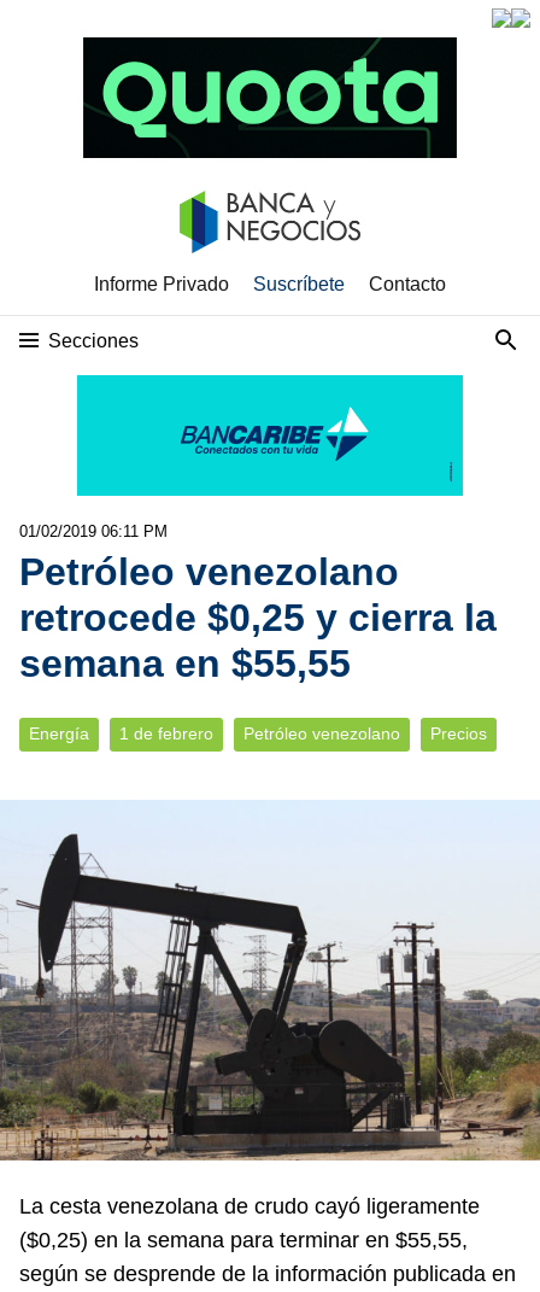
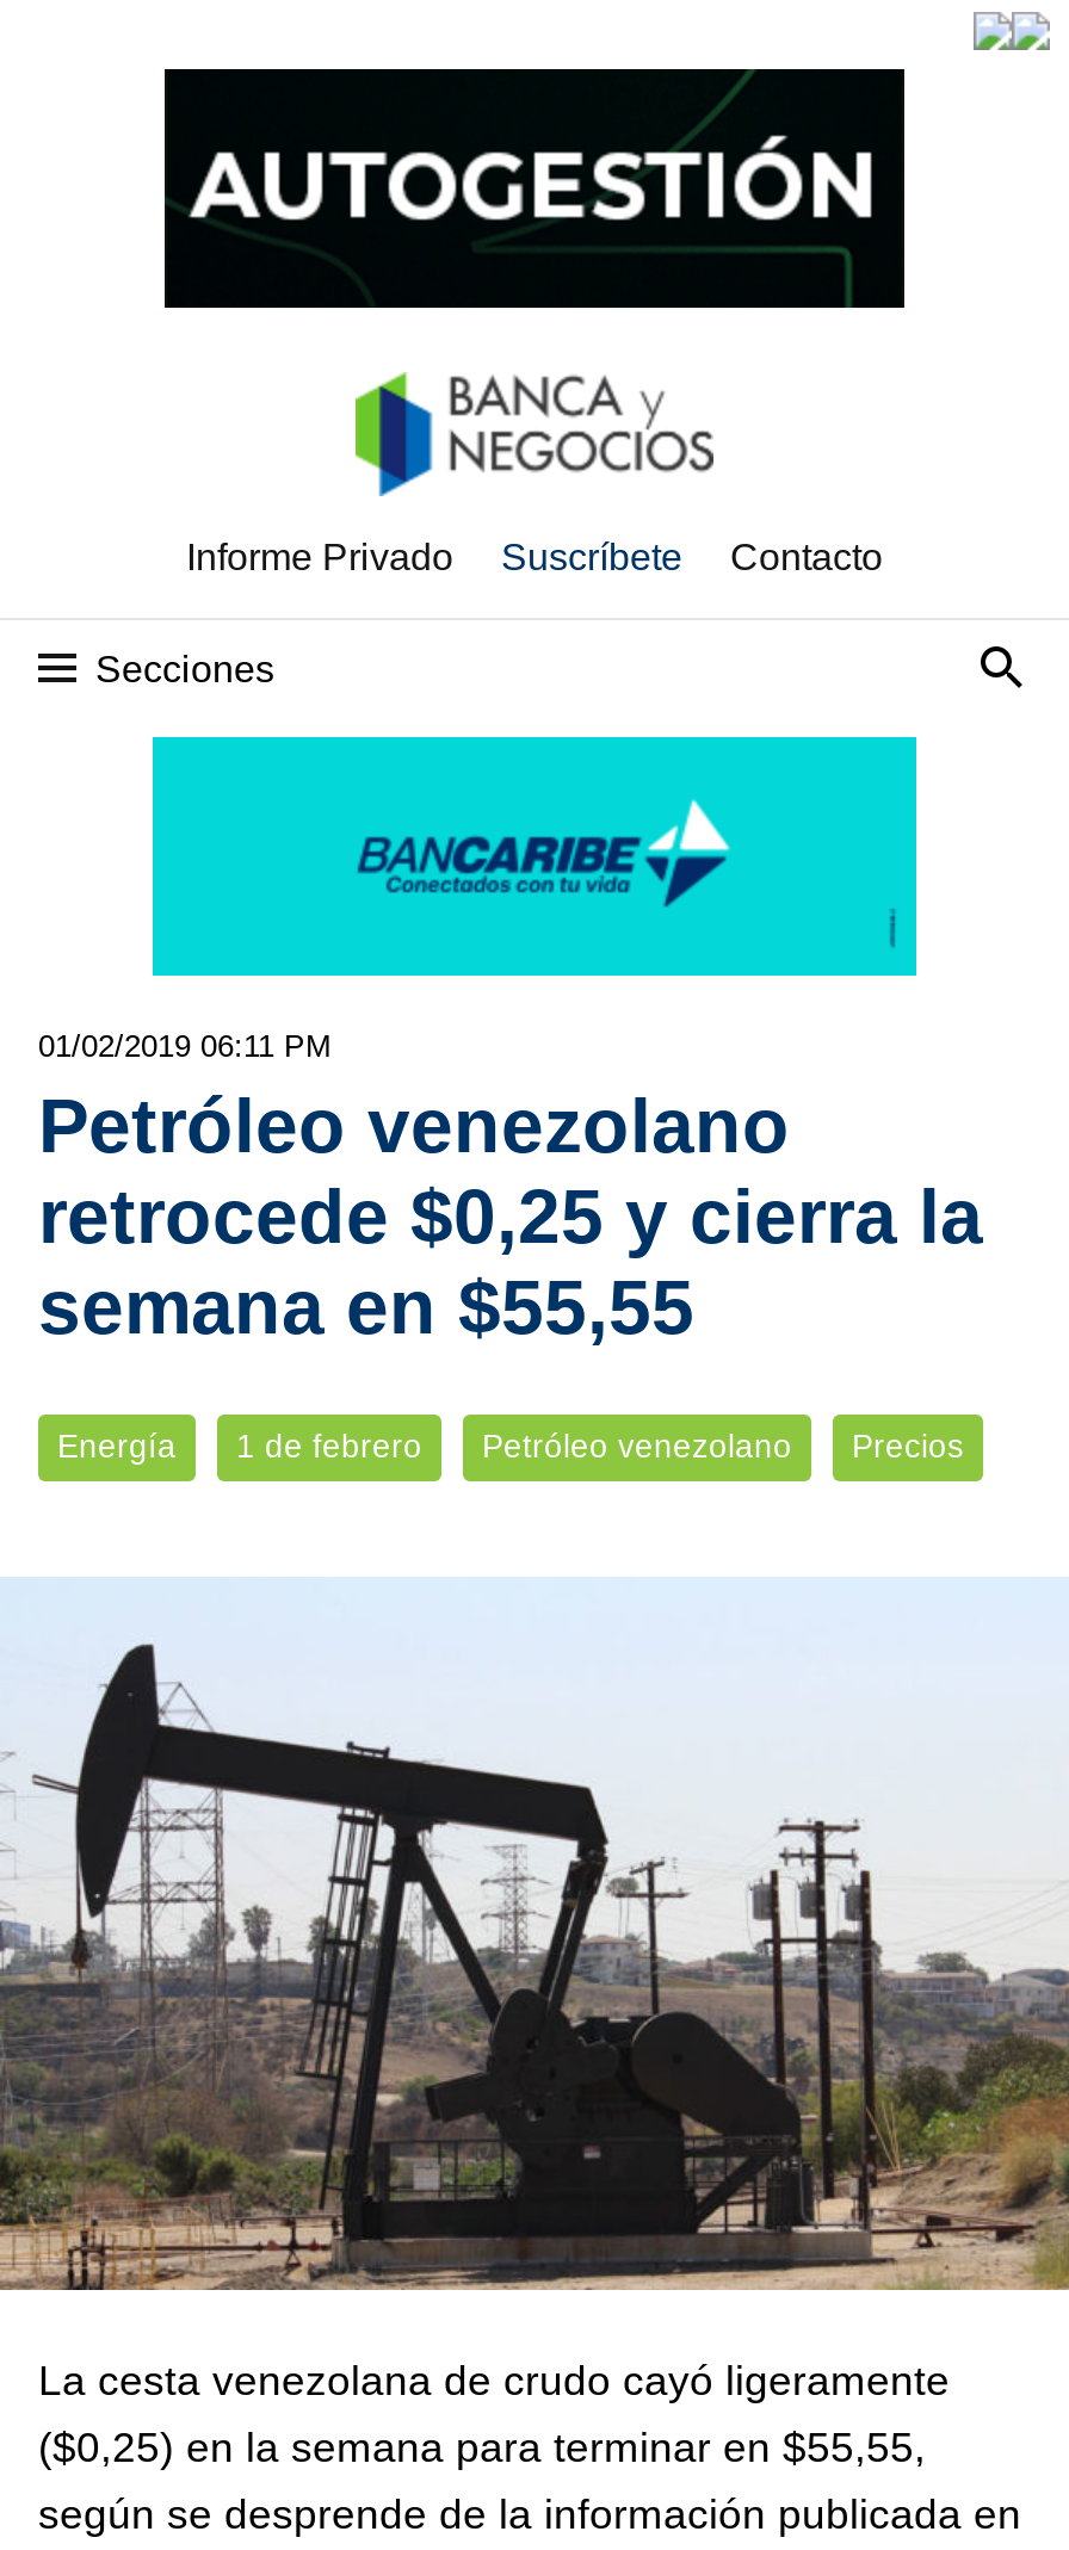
[96,57,440,139] [image] -> [189,110,873,267] [image]

